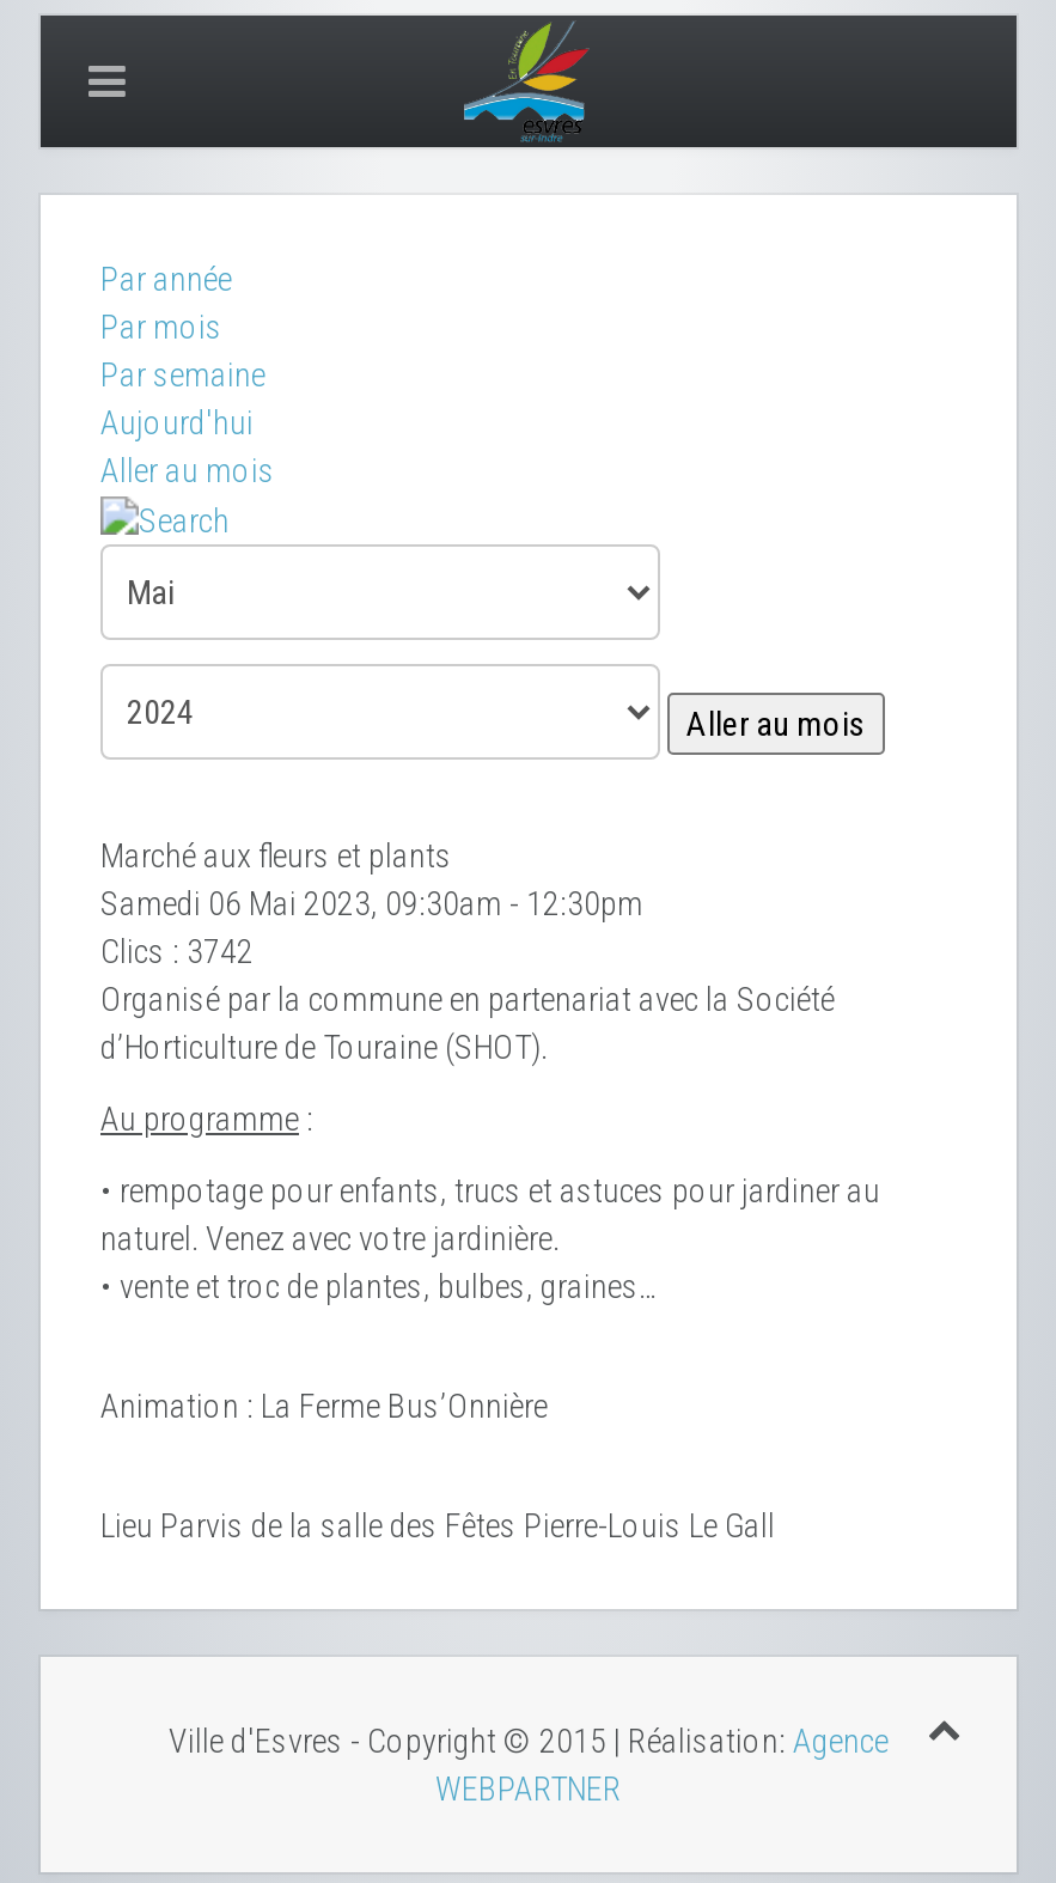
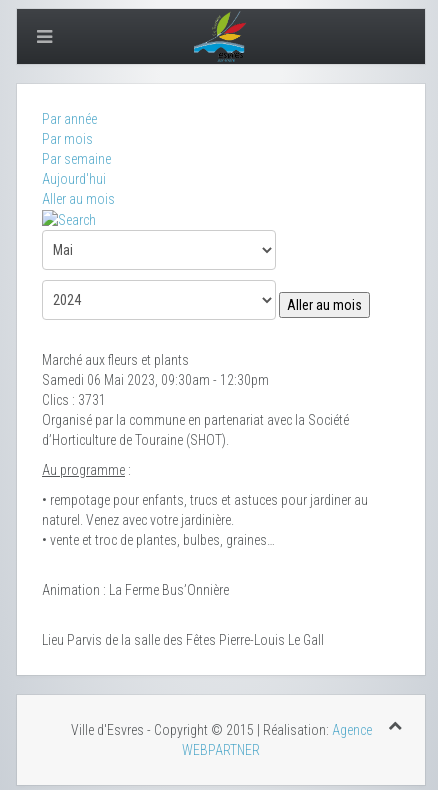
[100,933,254,971] Clics: 3742 -> [42,392,106,408] Clics: 3731

